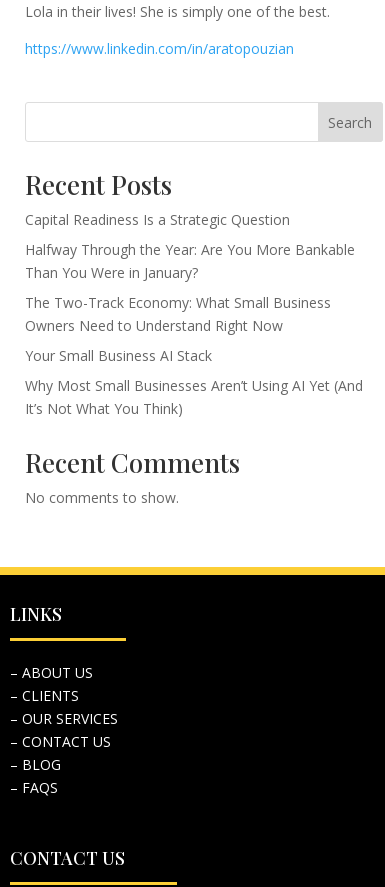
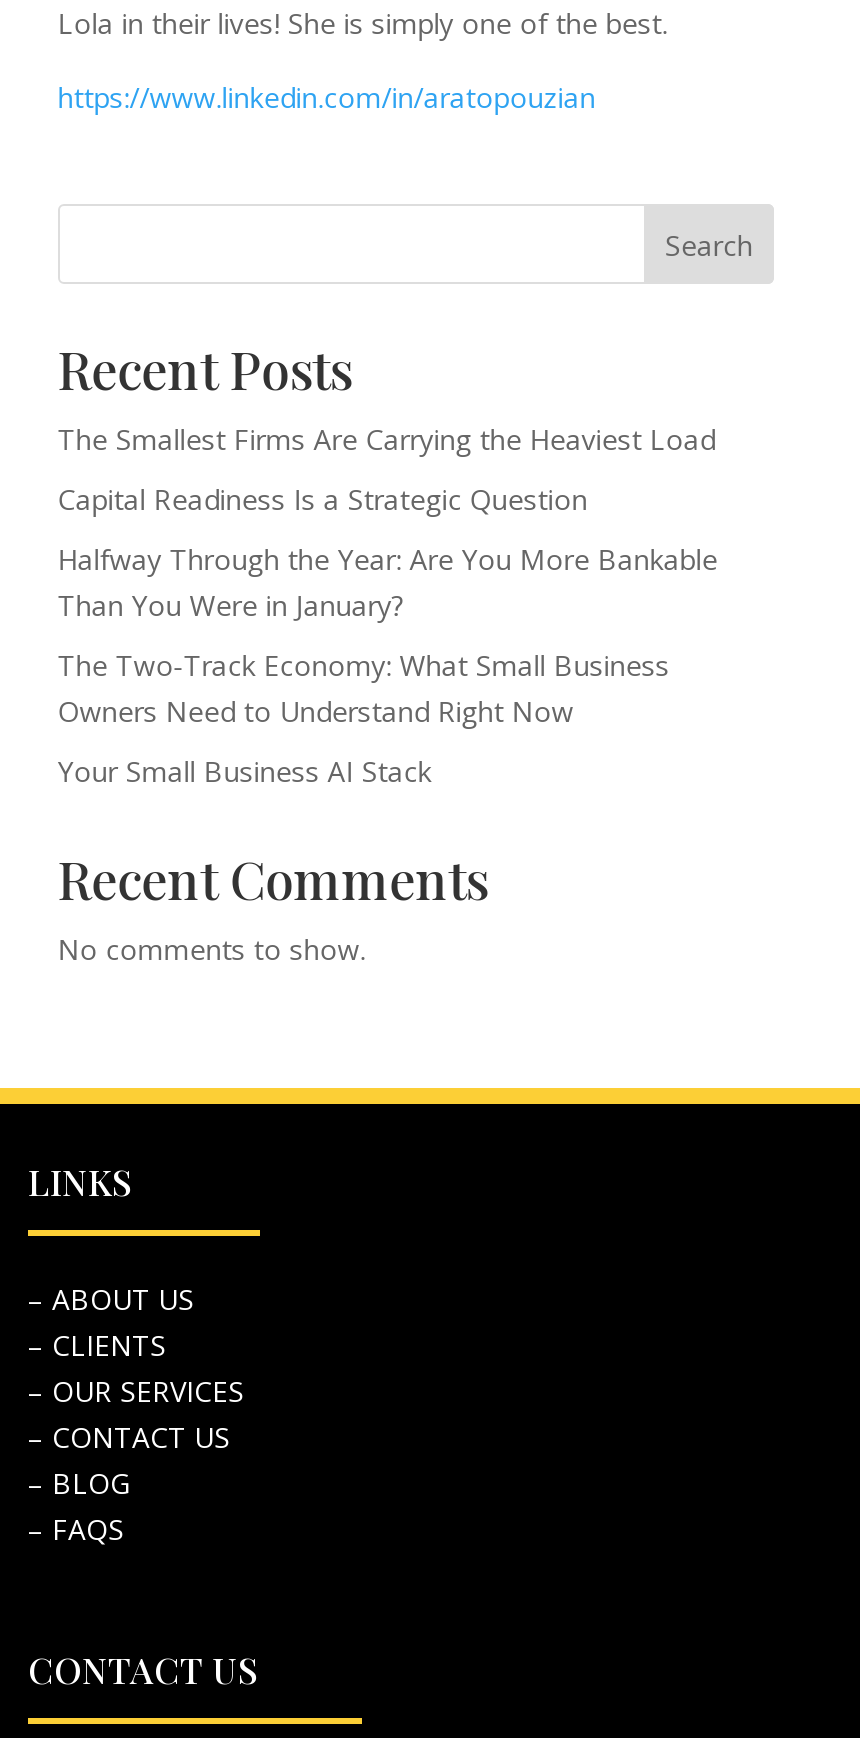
none -> [58,421,716,459] The Smallest Firms Are Carrying the Heaviest Load
moved [25,210,355,365] -> [58,481,718,791]: Capital Readiness Is a Strategic Question | Halfway Through the Year: Are You More Bankable | Than You Were in January? | The Two-Track Economy: What Small Business | Owners Need to Understand Right Now | Your Small Business AI Stack
[25,376,363,418] Why Most Small Businesses Aren’t Using AI Yet (And | It’s Not What You Think) -> none

